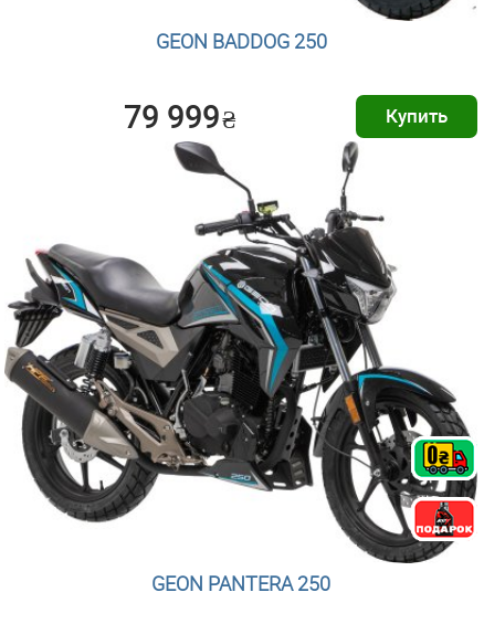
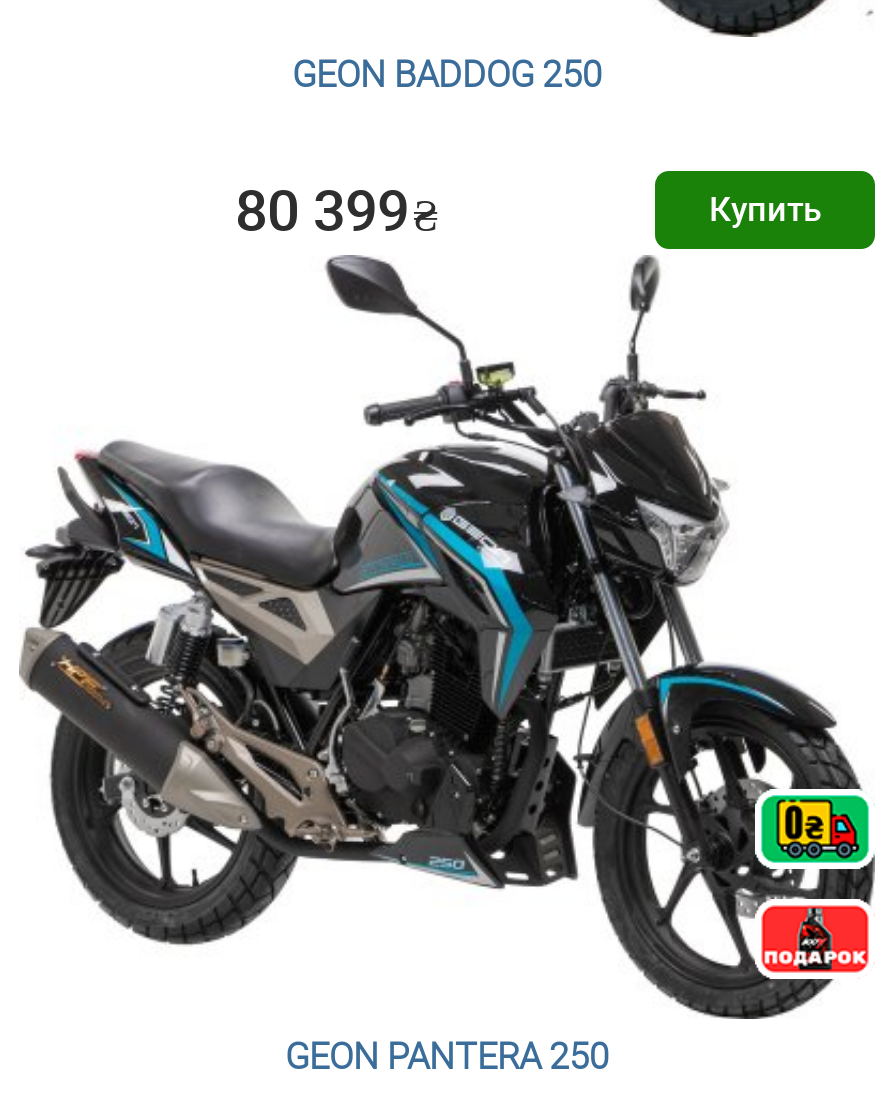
[124,93,236,137] 79 999 ₴ -> [235,169,439,247] 80 399 ₴

